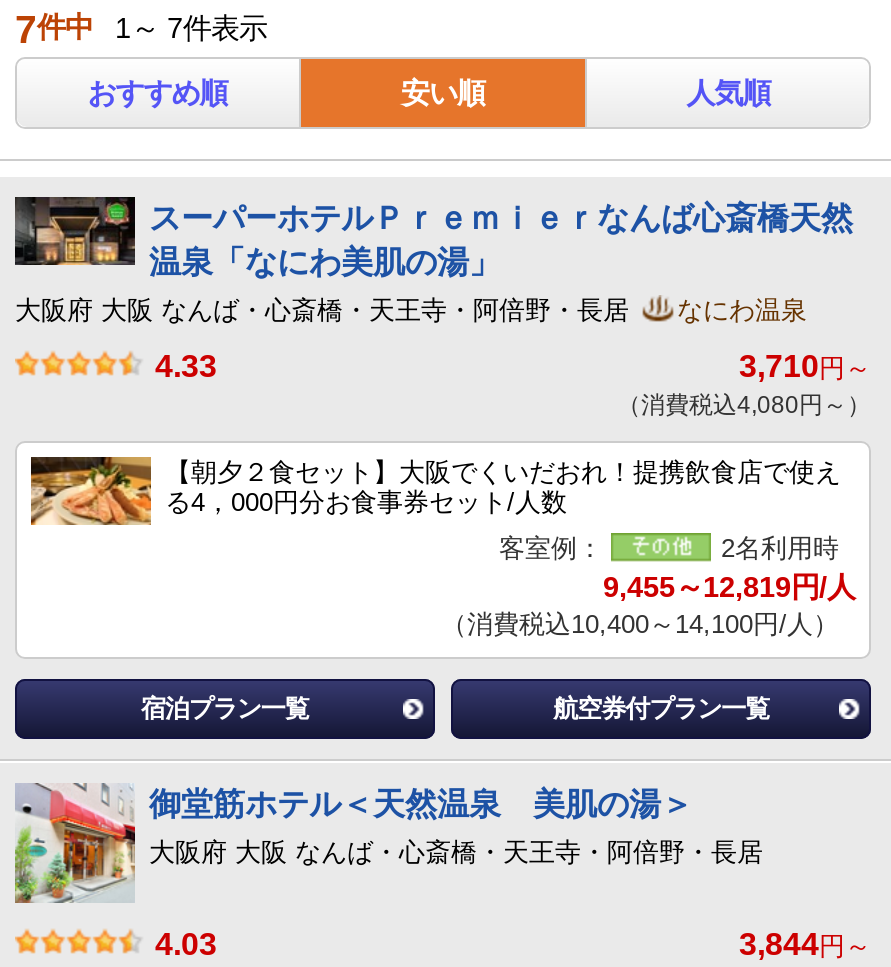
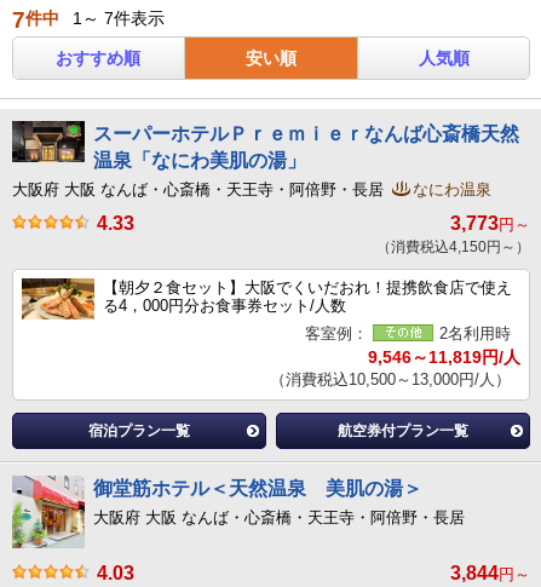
[739,349,871,383] 3,710円～ -> [450,213,530,234] 3,773円～
[617,391,871,419] （消費税込4,080円～） -> [376,238,530,255] （消費税込4,150円～）
[603,571,855,603] 9,455～12,819円/人 -> [368,347,520,367] 9,546～11,819円/人
[441,609,839,639] （消費税込10,400～14,100円/人） -> [270,370,511,389] （消費税込10,500～13,000円/人）

